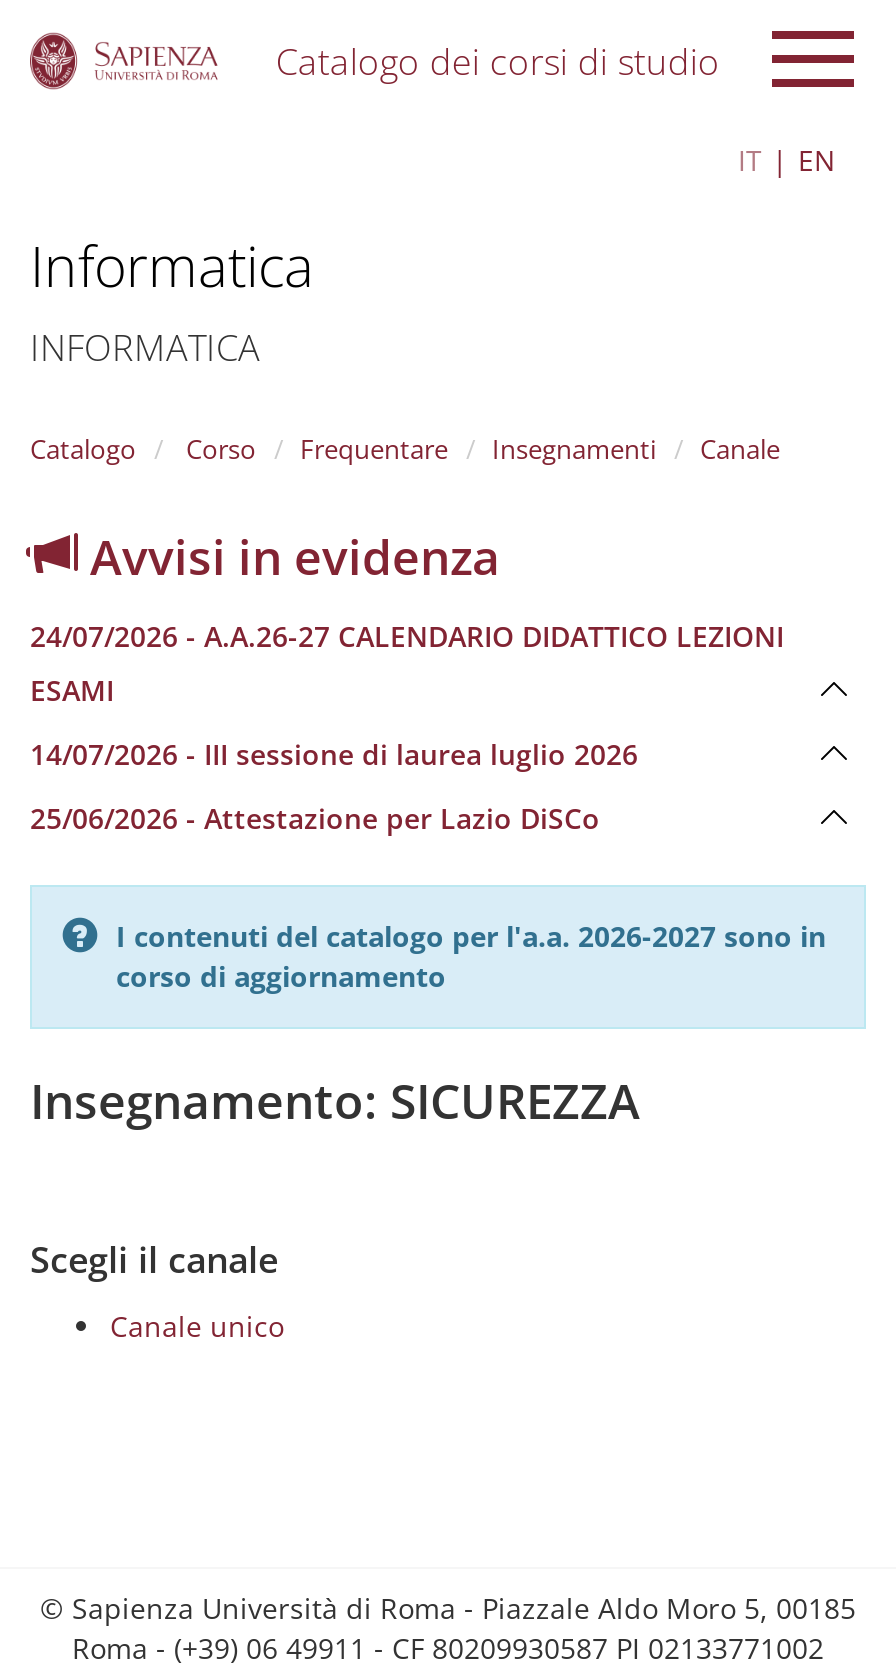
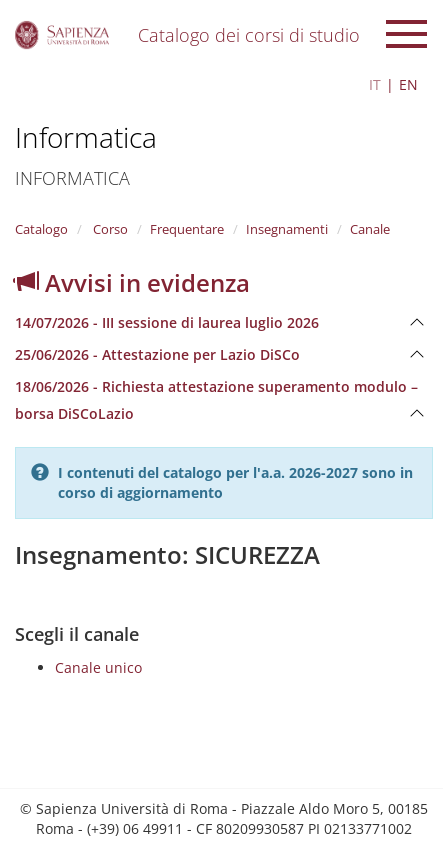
[30,617,784,709] 24/07/2026 - A.A.26-27 CALENDARIO DIDATTICO LEZIONI | ESAMI -> none
none -> [15,377,418,423] 18/06/2026 - Richiesta attestazione superamento modulo – | borsa DiSCoLazio
moved [30,735,638,837] -> [15,313,319,364]: 14/07/2026 - III sessione di laurea luglio 2026 | 25/06/2026 - Attestazione per Lazio DiSCo

